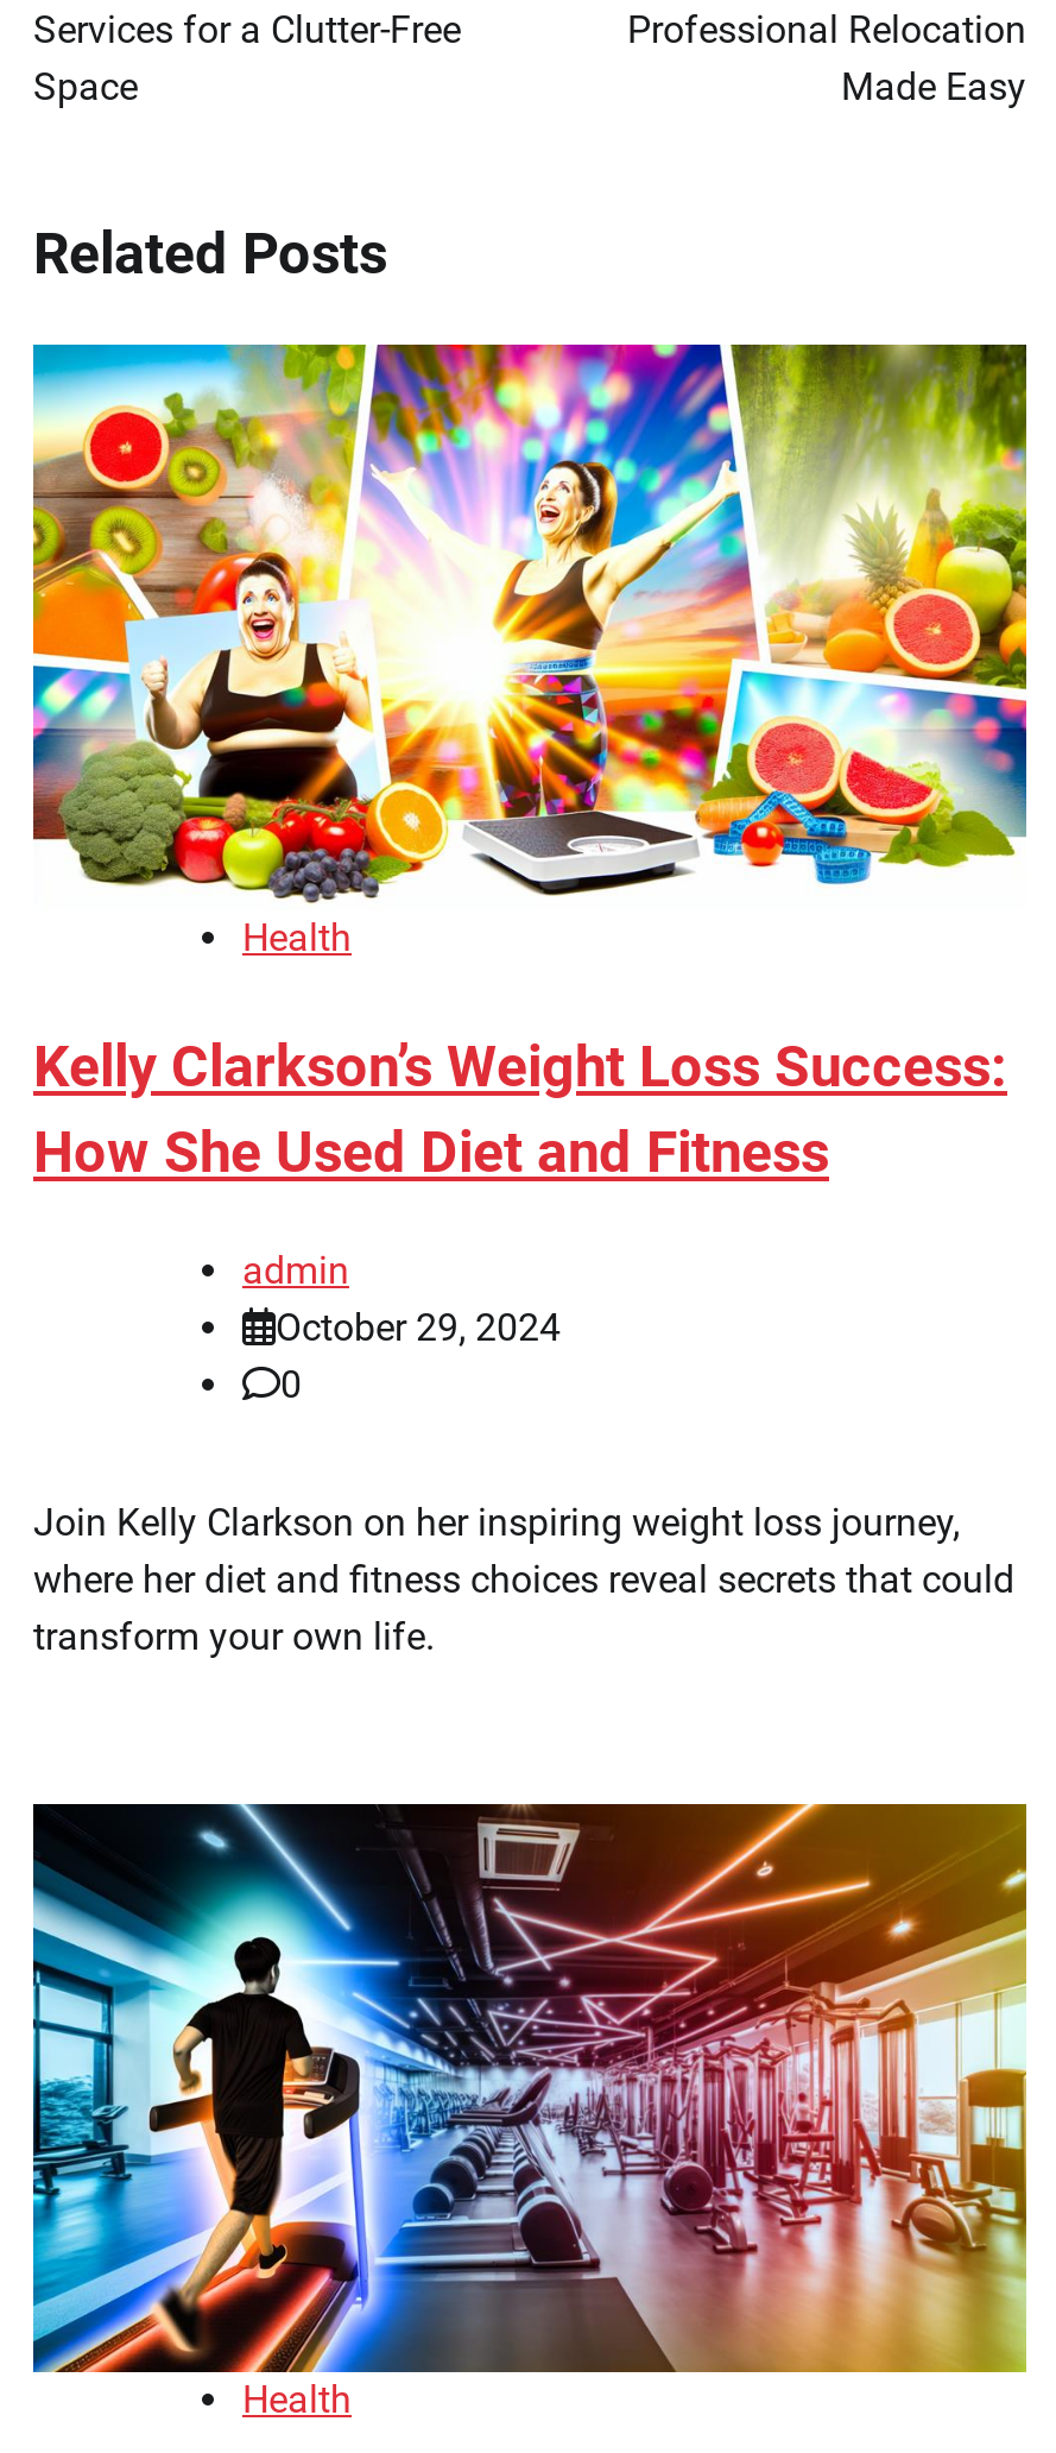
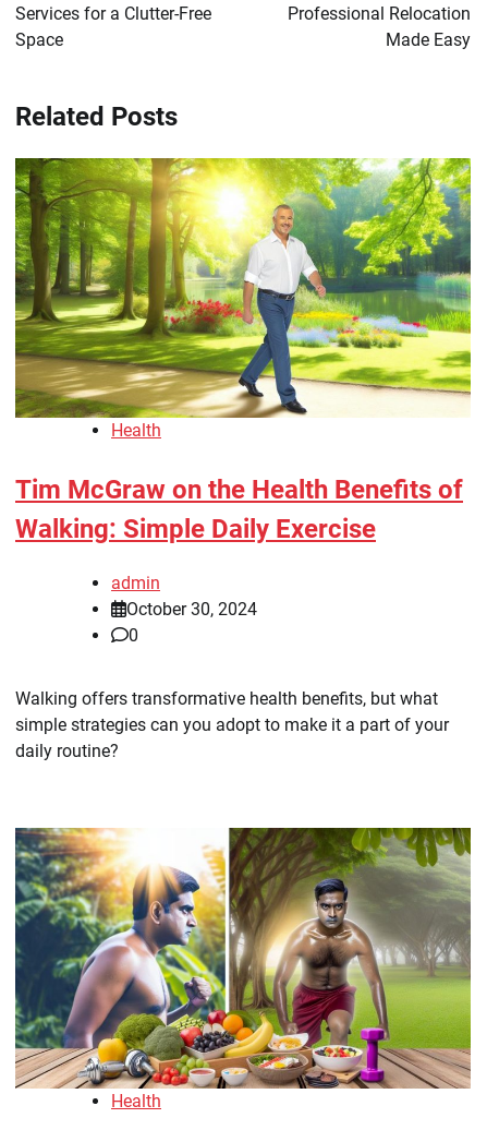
[31,342,1029,910] [image] -> [14,157,472,419] [image]
[33,1035,1007,1187] Kelly Clarkson’s Weight Loss Success: | How She Used Diet and Fitness -> [15,475,463,545] Tim McGraw on the Health Benefits of | Walking: Simple Daily Exercise
[276,1306,561,1351] October 29, 2024 -> [126,599,257,620] October 30, 2024
[33,1501,1014,1660] Join Kelly Clarkson on her inspiring weight loss journey, | where her diet and fitness choices reveal secrets that could | transform your own life. -> [15,689,449,762] Walking offers transformative health benefits, but what | simple strategies can you adopt to make it a part of your | daily routine?
[31,1802,1026,2375] [image] -> [14,827,472,1090] [image]

